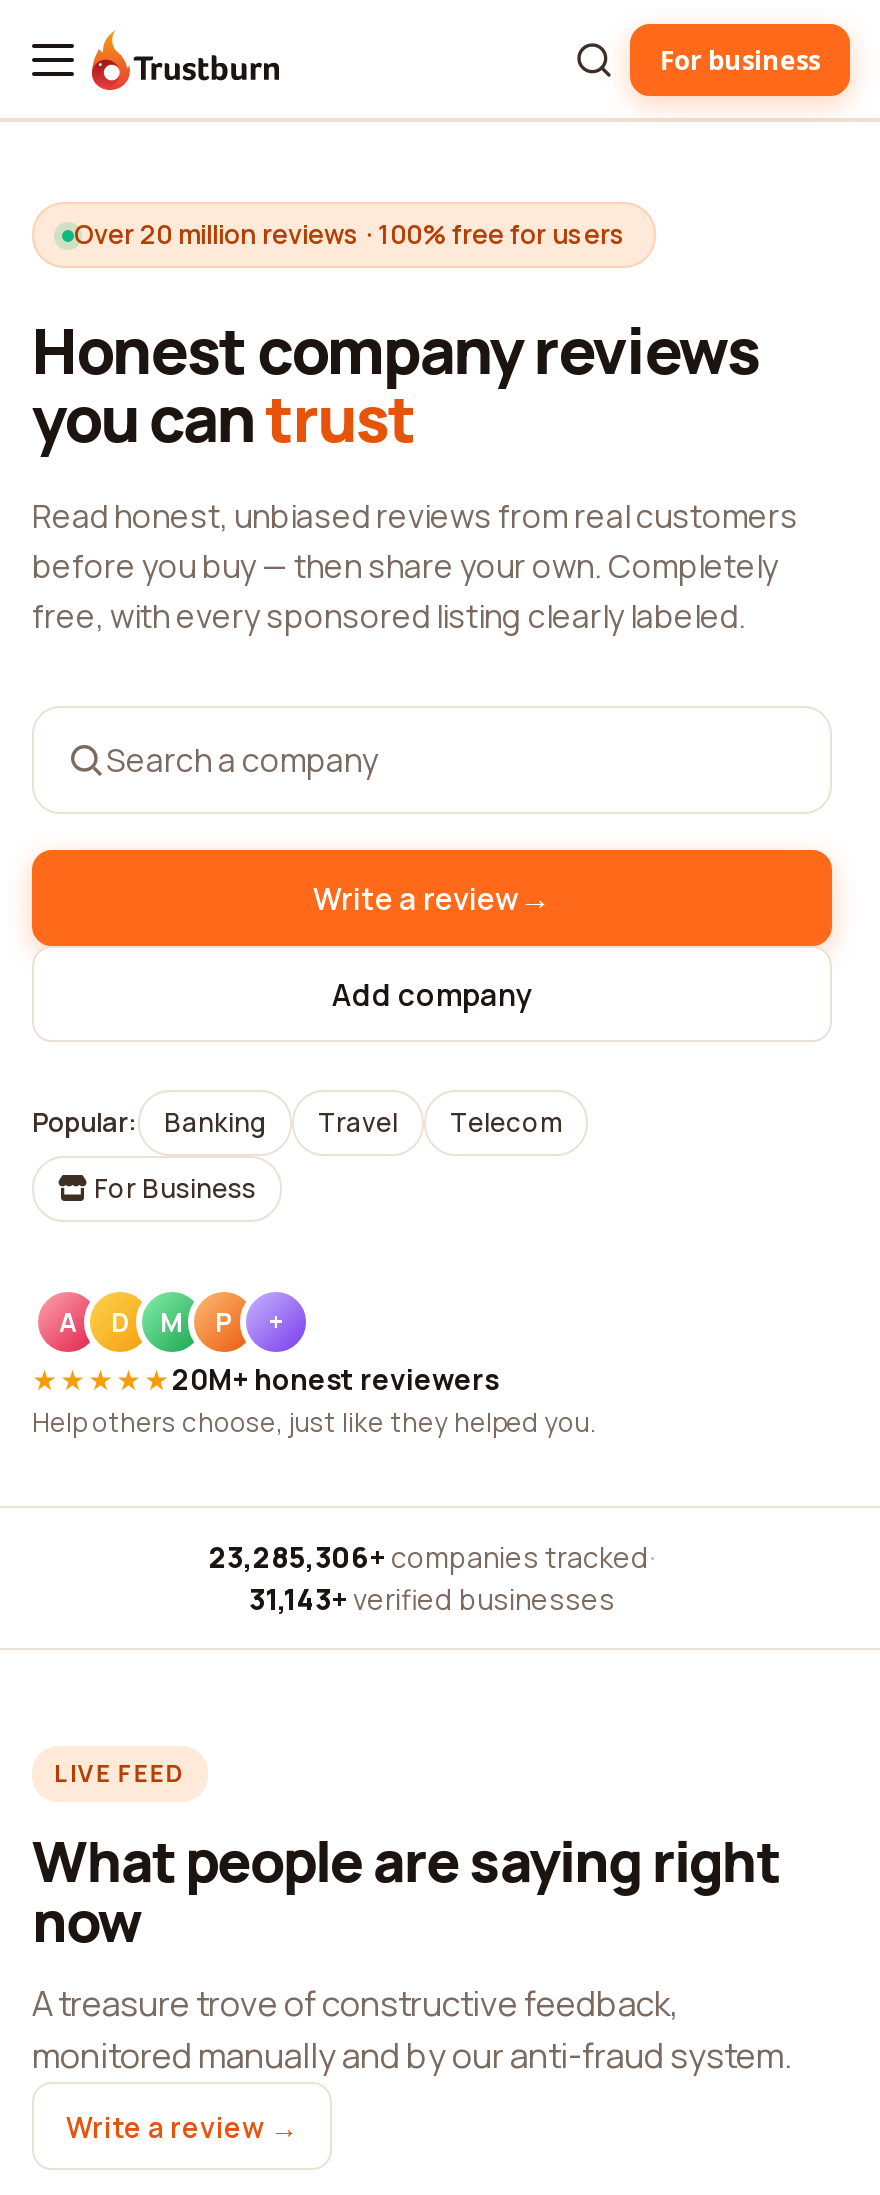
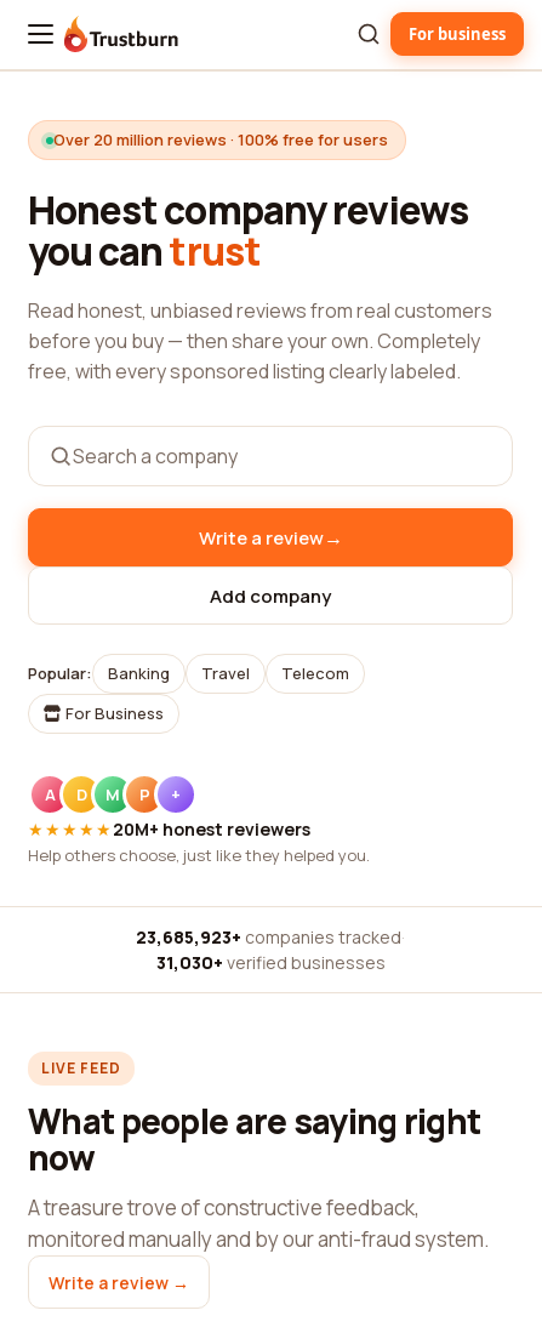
[209,1538,655,1576] 23,285,306+ companies tracked · -> [136,925,405,949] 23,685,923+ companies tracked ·
[249,1580,615,1618] 31,143+ verified businesses -> [156,951,385,974] 31,030+ verified businesses

